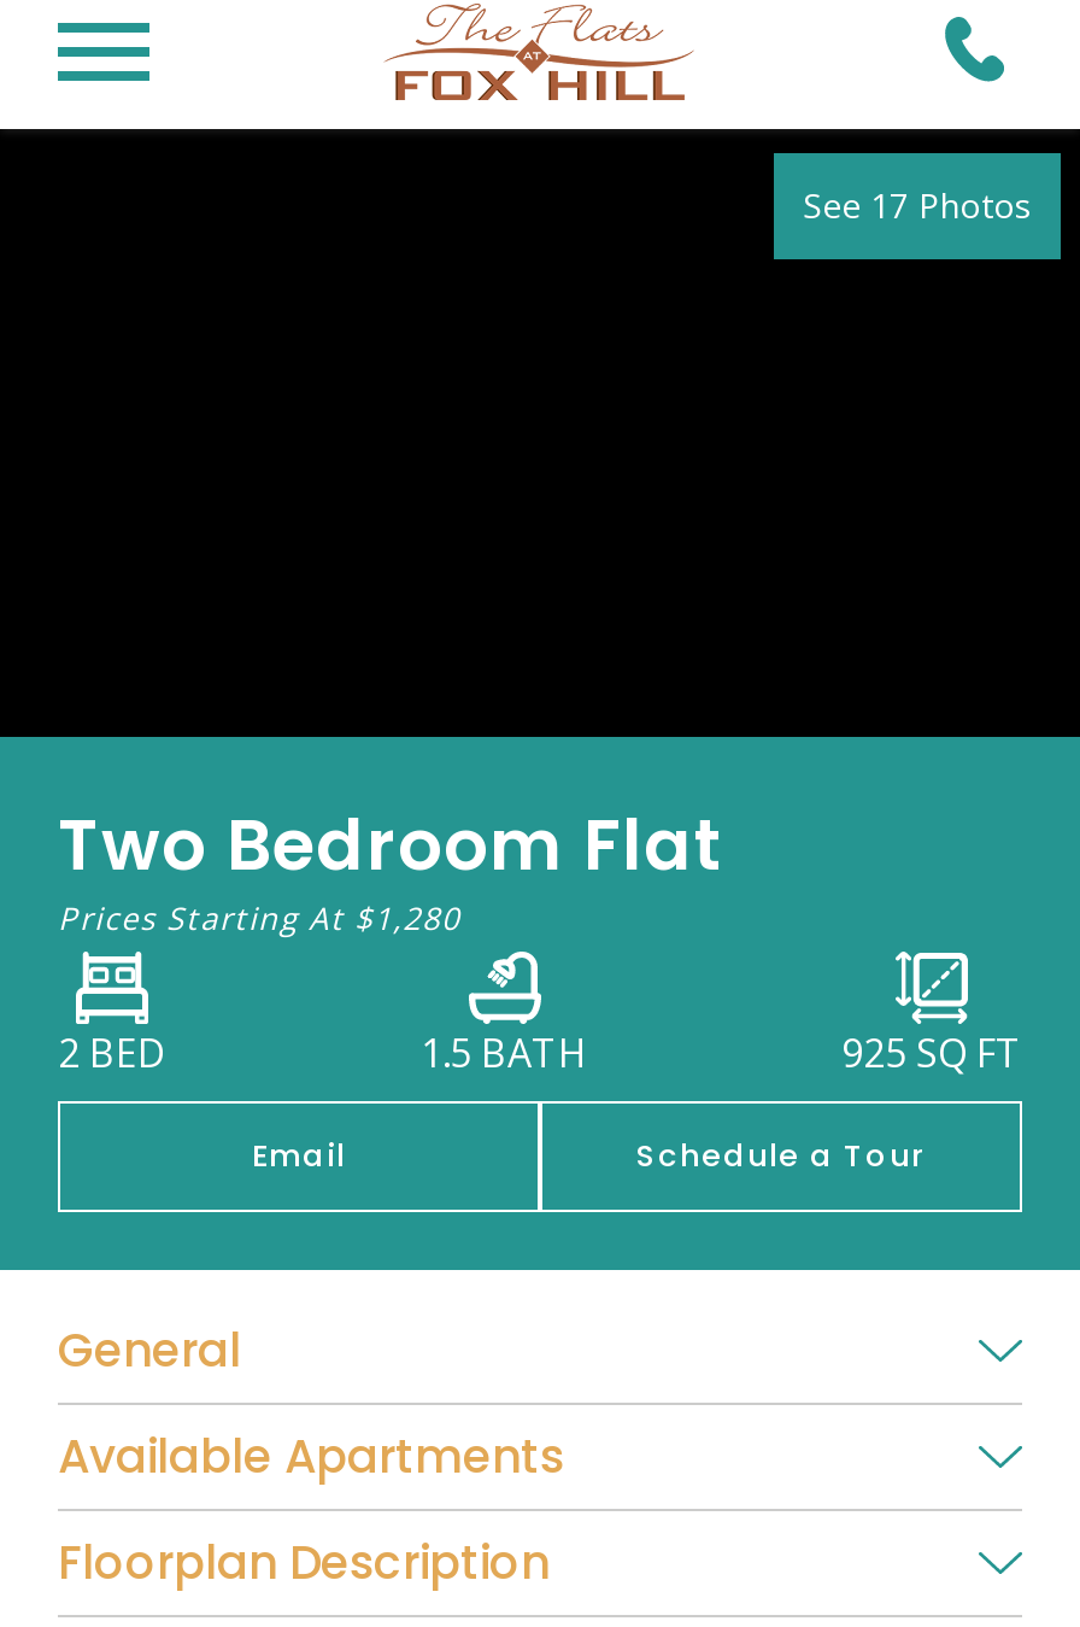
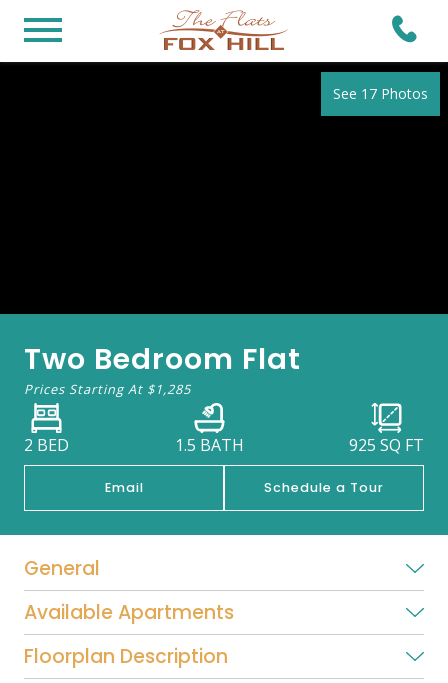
[58,896,460,940] Prices Starting At $1,280 -> [24,380,191,398] Prices Starting At $1,285

